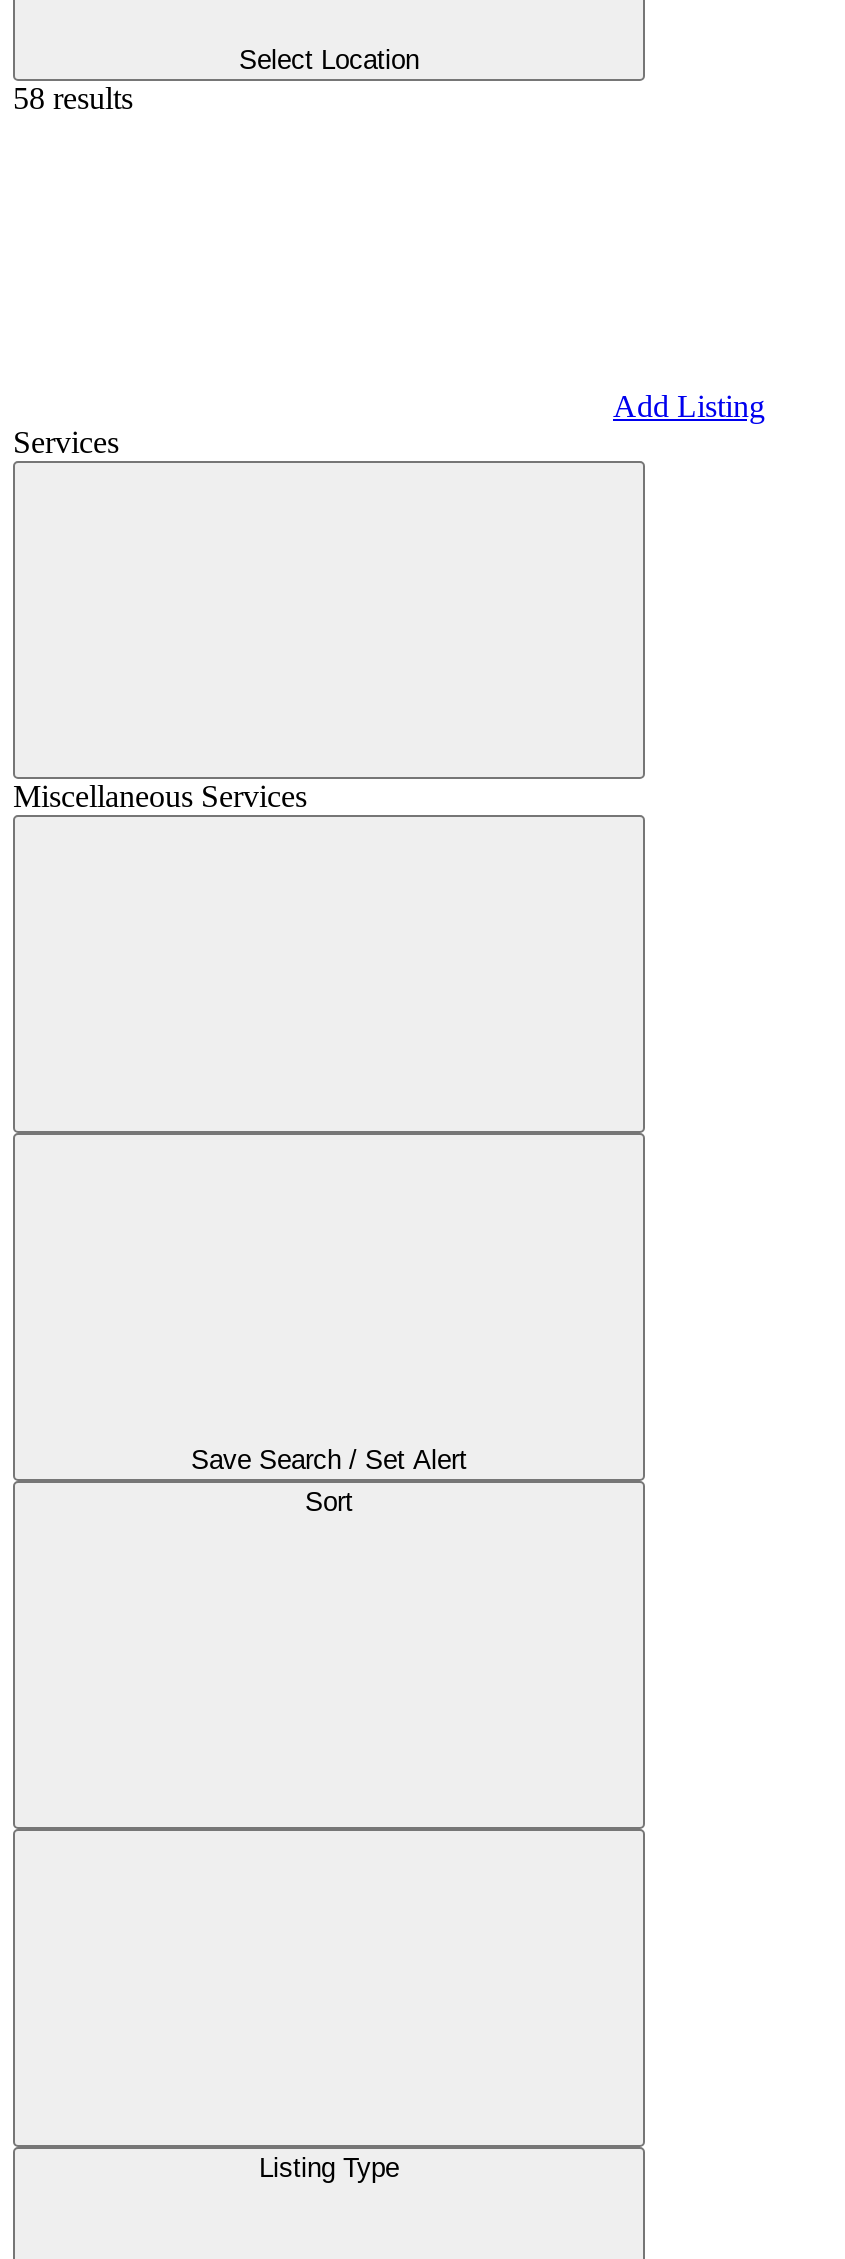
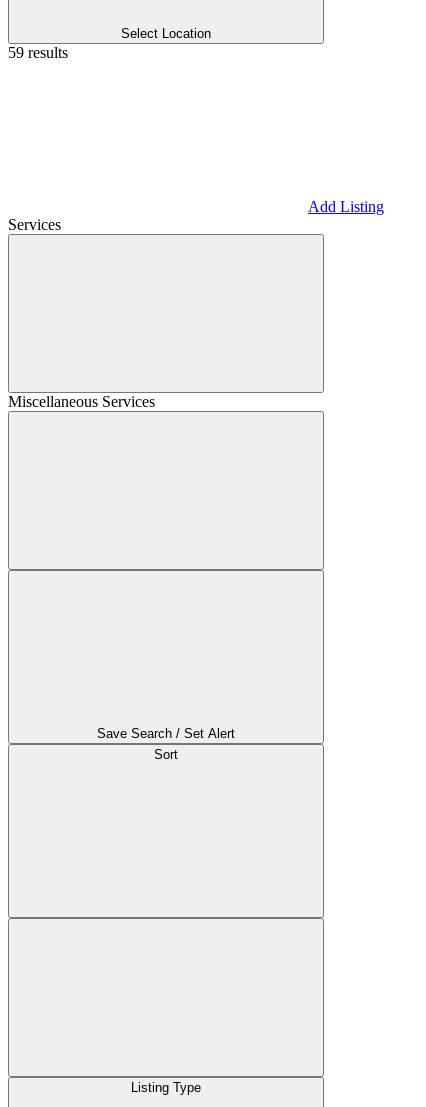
[13,81,133,115] 58 results -> [8,44,68,61] 59 results

